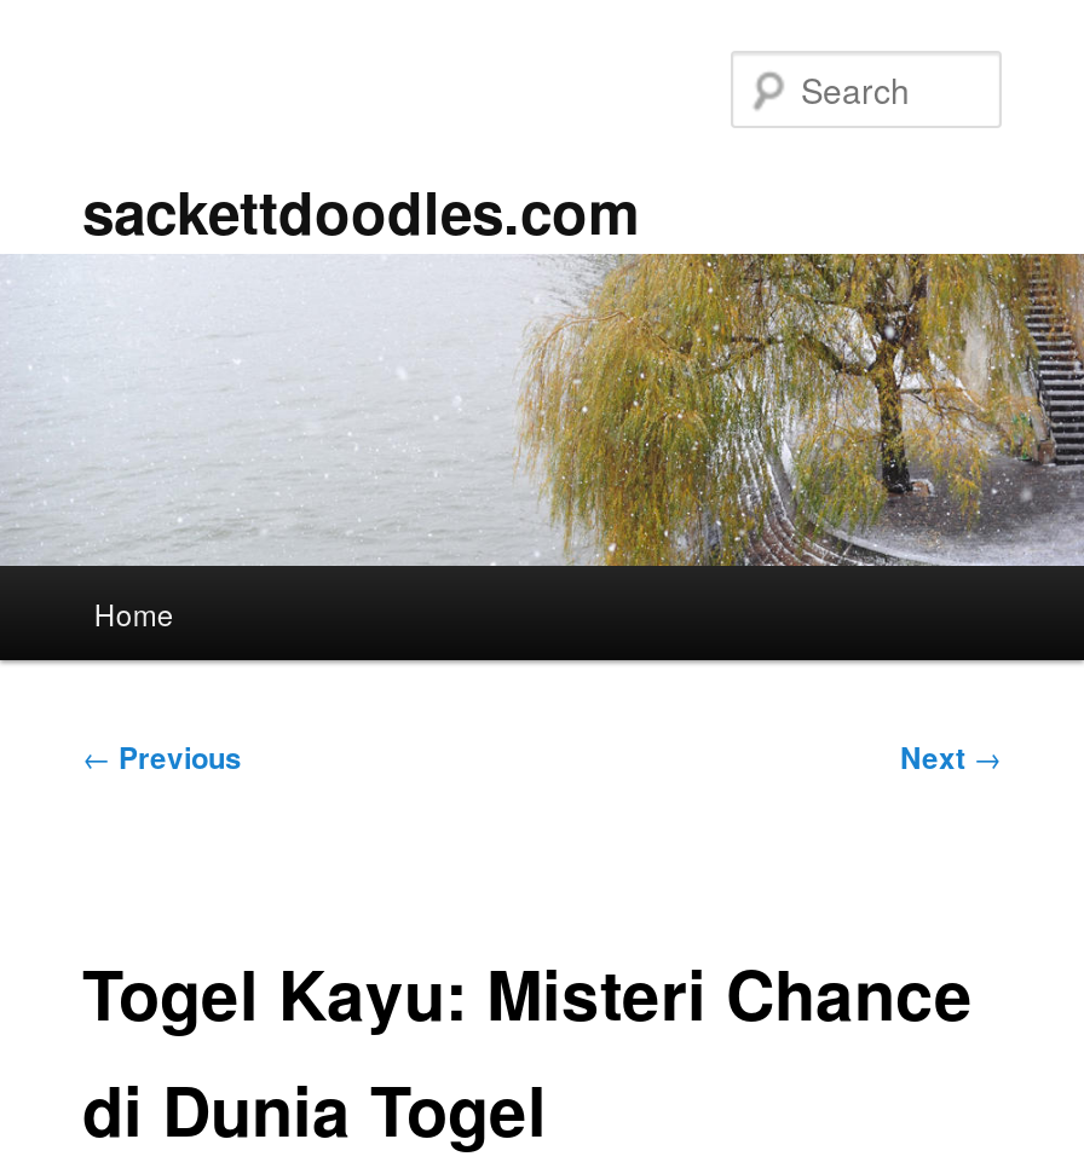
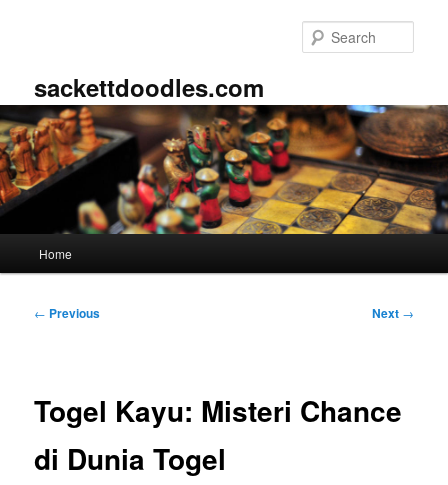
[7,251,1077,568] [image] -> [3,104,445,235] [image]

